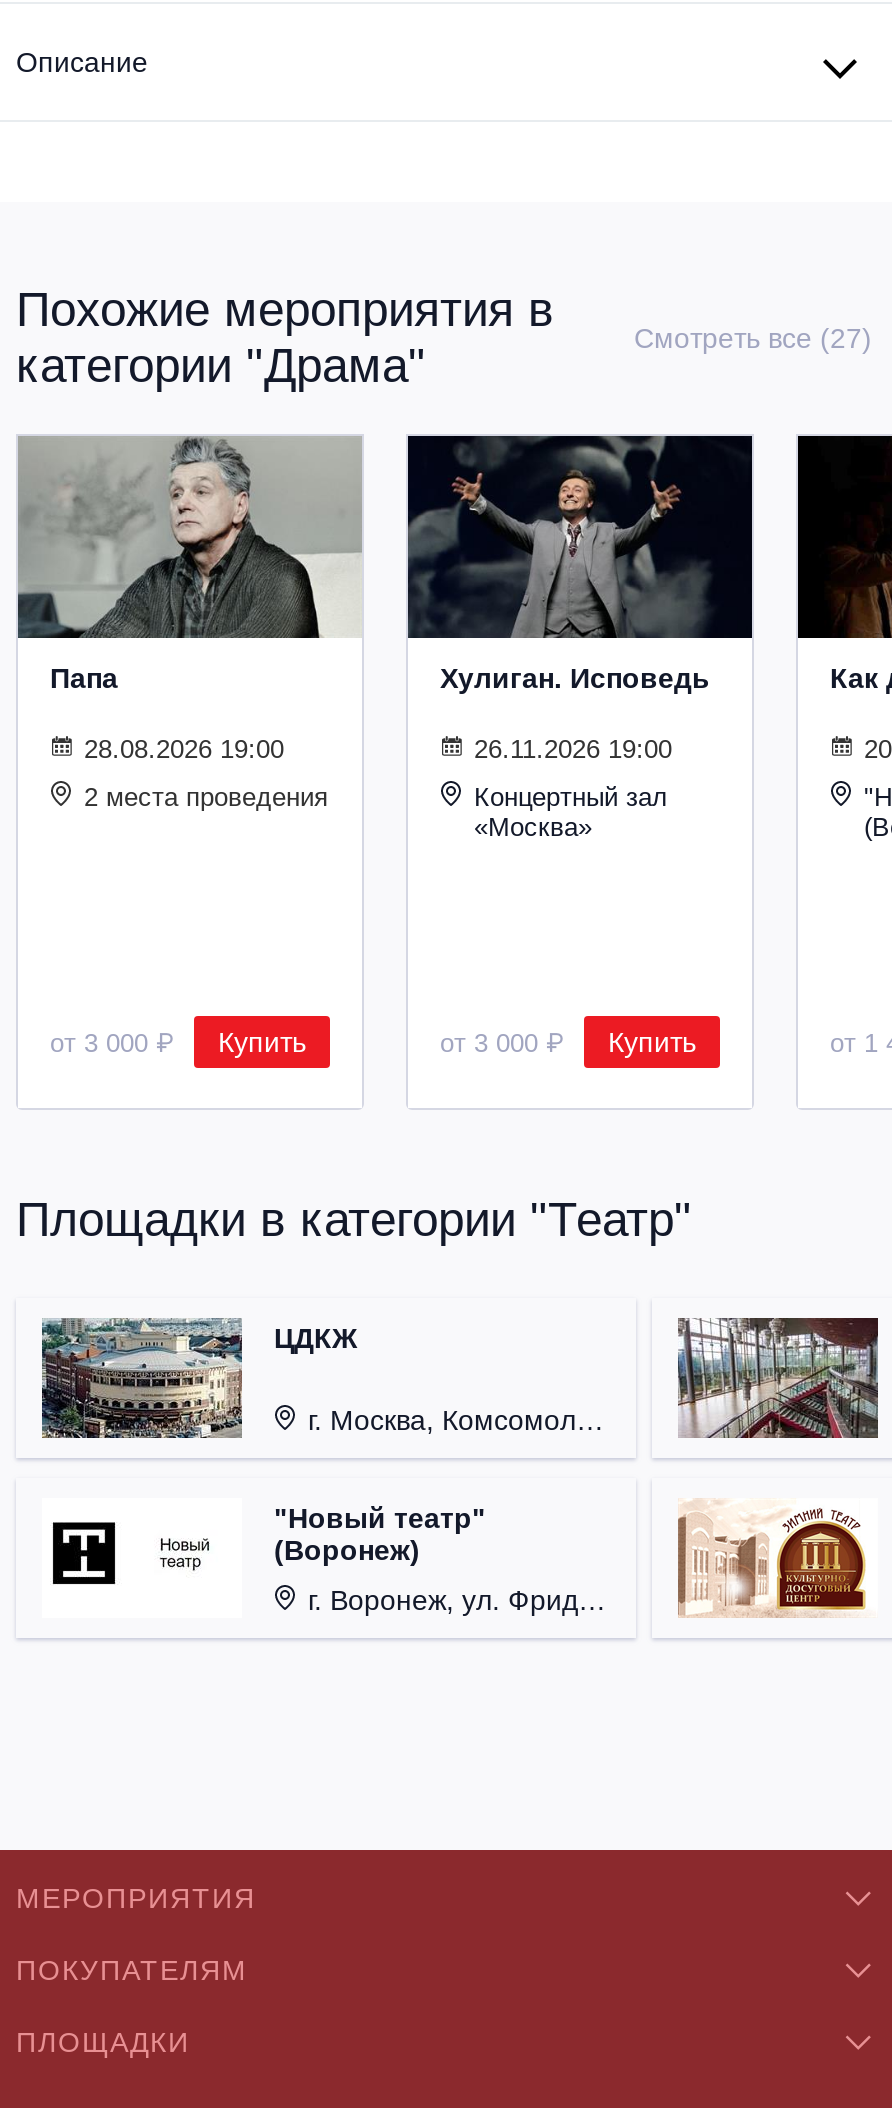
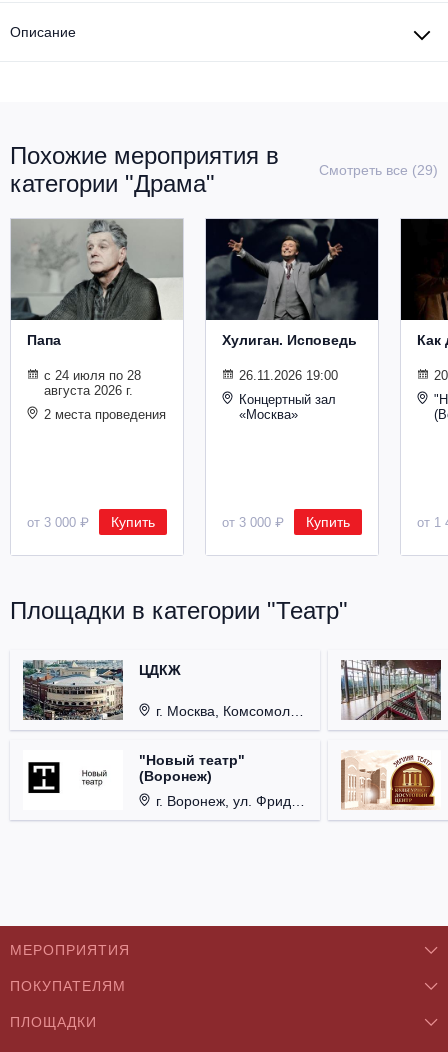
[634,322,872,354] Смотреть все (27) -> [319,162,438,178] Смотреть все (29)
[84,734,284,764] 28.08.2026 19:00 -> [44,368,141,398] с 24 июля по 28 | августа 2026 г.

